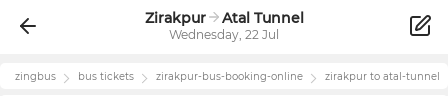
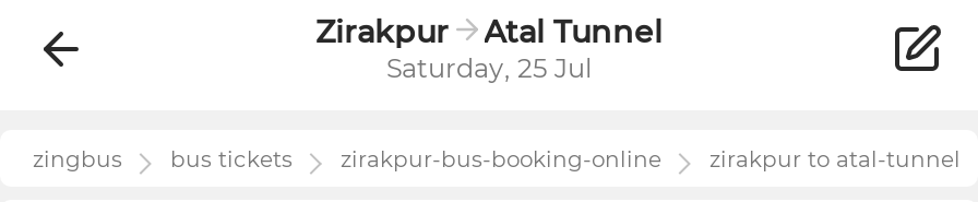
[169,27,279,42] Wednesday, 22 Jul -> [386,51,592,84] Saturday, 25 Jul

